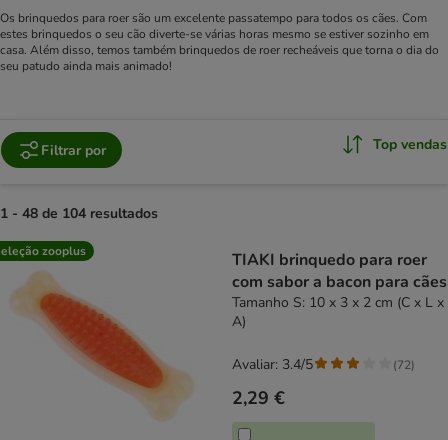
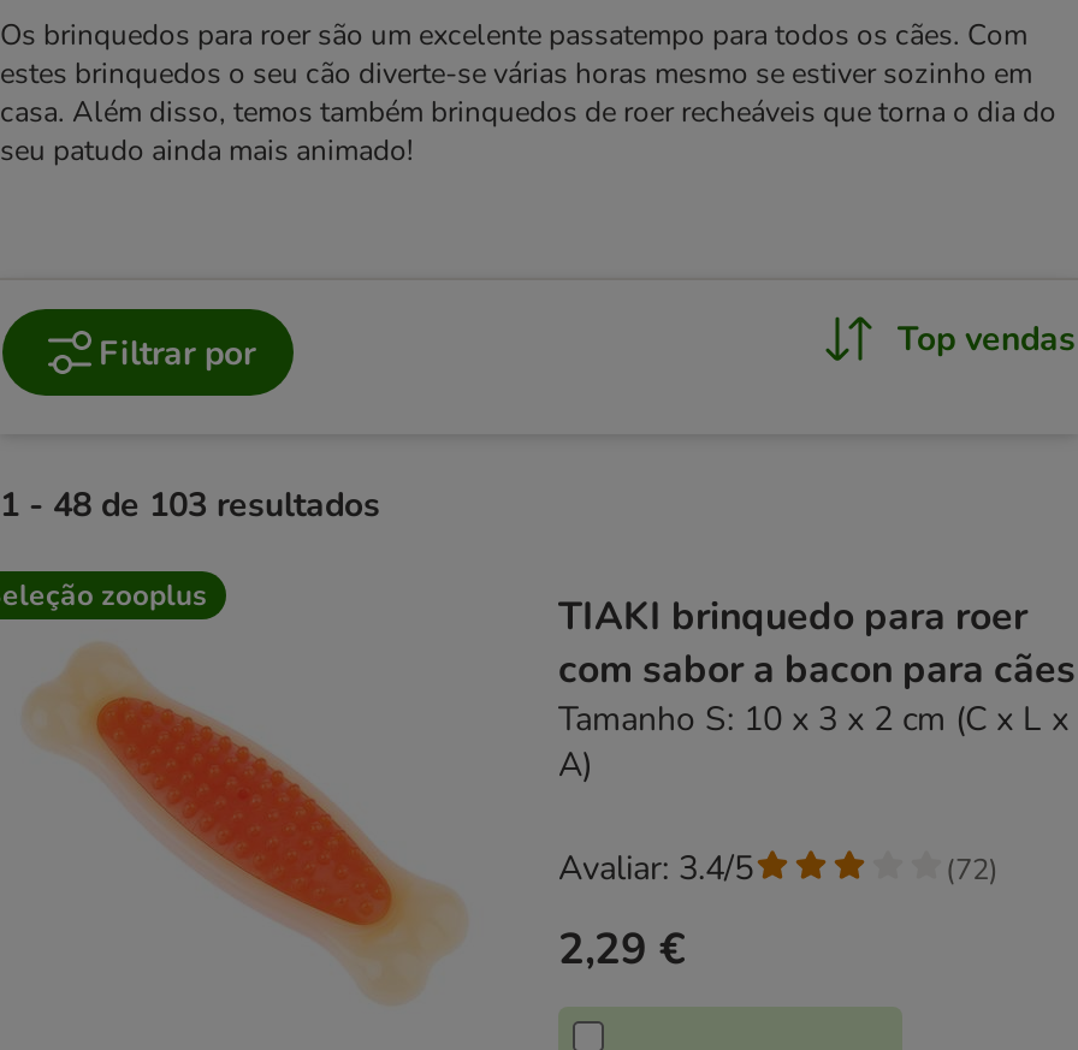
[0,204,158,223] 1 - 48 de 104 resultados -> [0,483,380,528] 1 - 48 de 103 resultados

